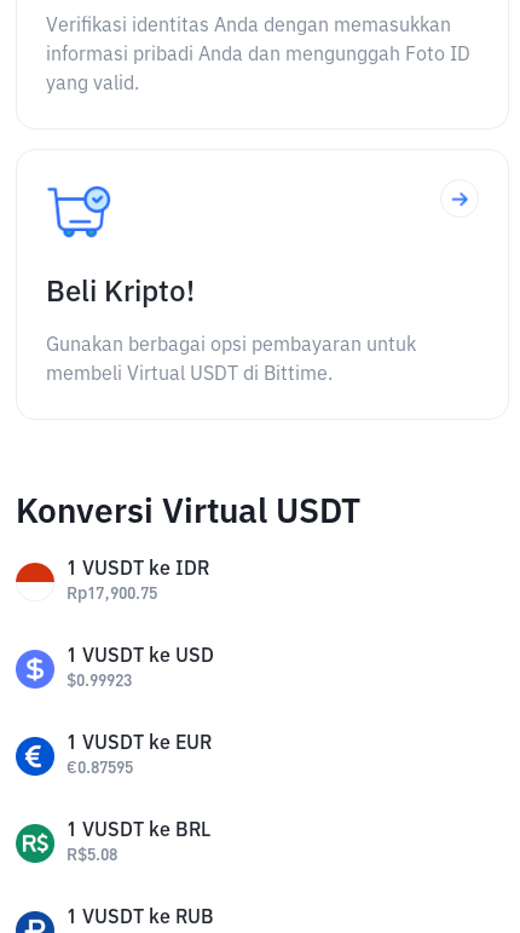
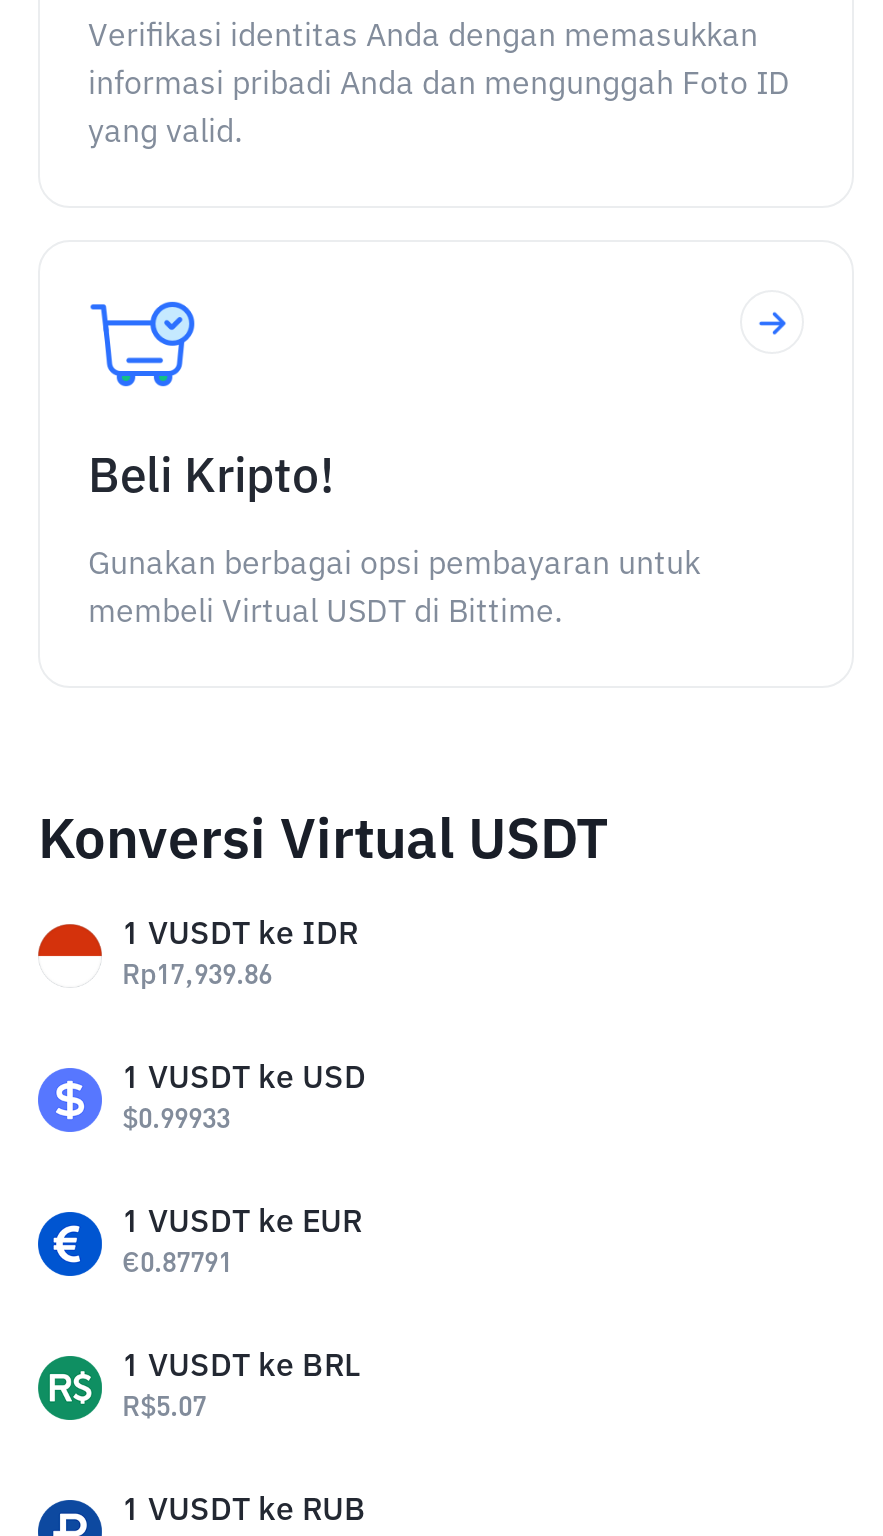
[67,586,157,603] Rp17,900.75 -> [122,962,272,990] Rp17,939.86
[67,673,132,690] $0.99923 -> [122,1106,230,1134] $0.99933
[67,760,133,777] €0.87595 -> [122,1250,232,1278] €0.87791
[67,847,117,864] R$5.08 -> [122,1394,206,1422] R$5.07

